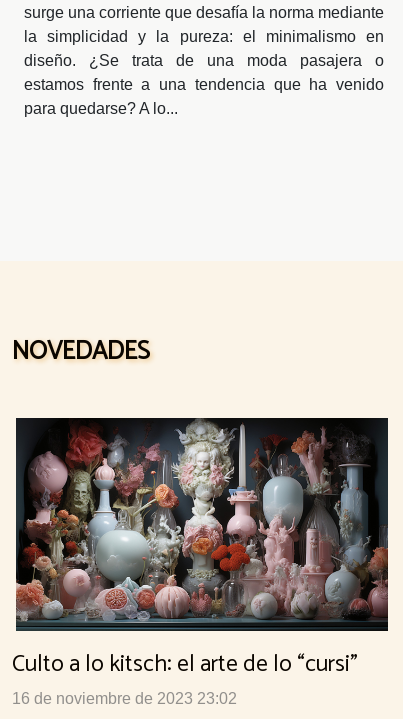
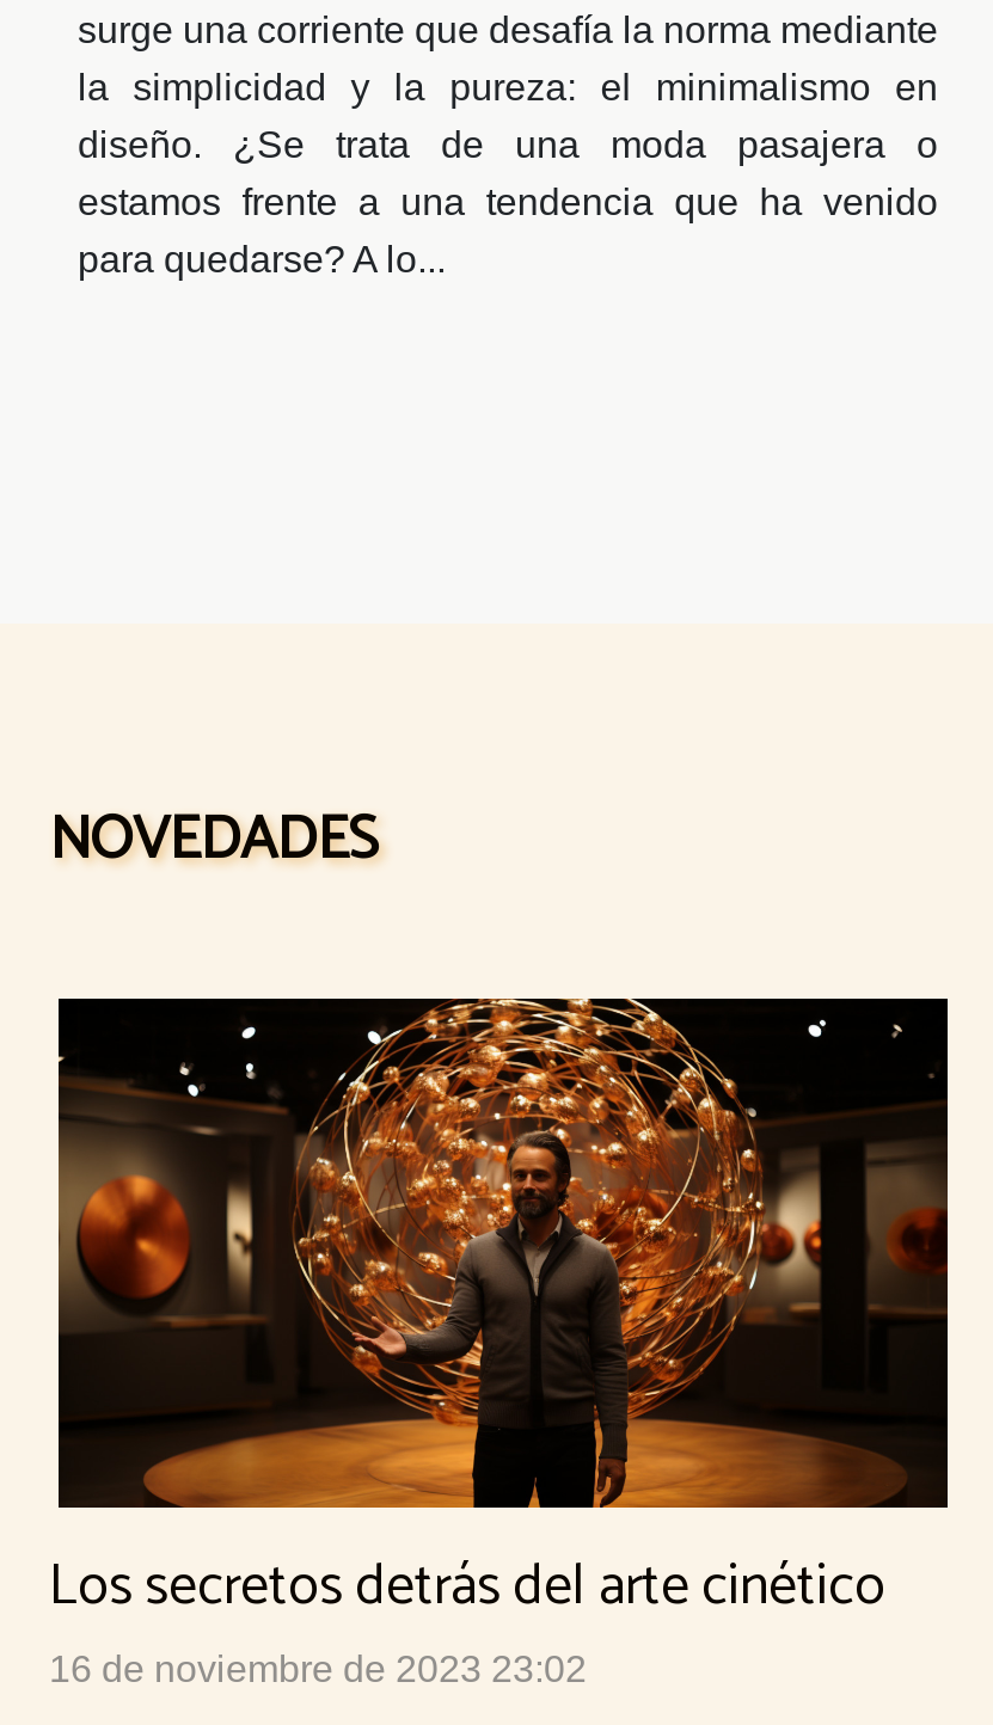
[12,417,389,684] [image] | Culto a lo kitsch: el arte de lo “cursi” -> [49,996,948,1634] [image] | Los secretos detrás del arte cinético

